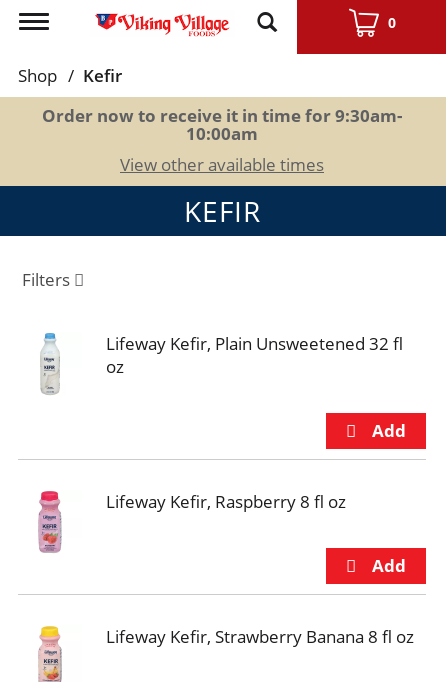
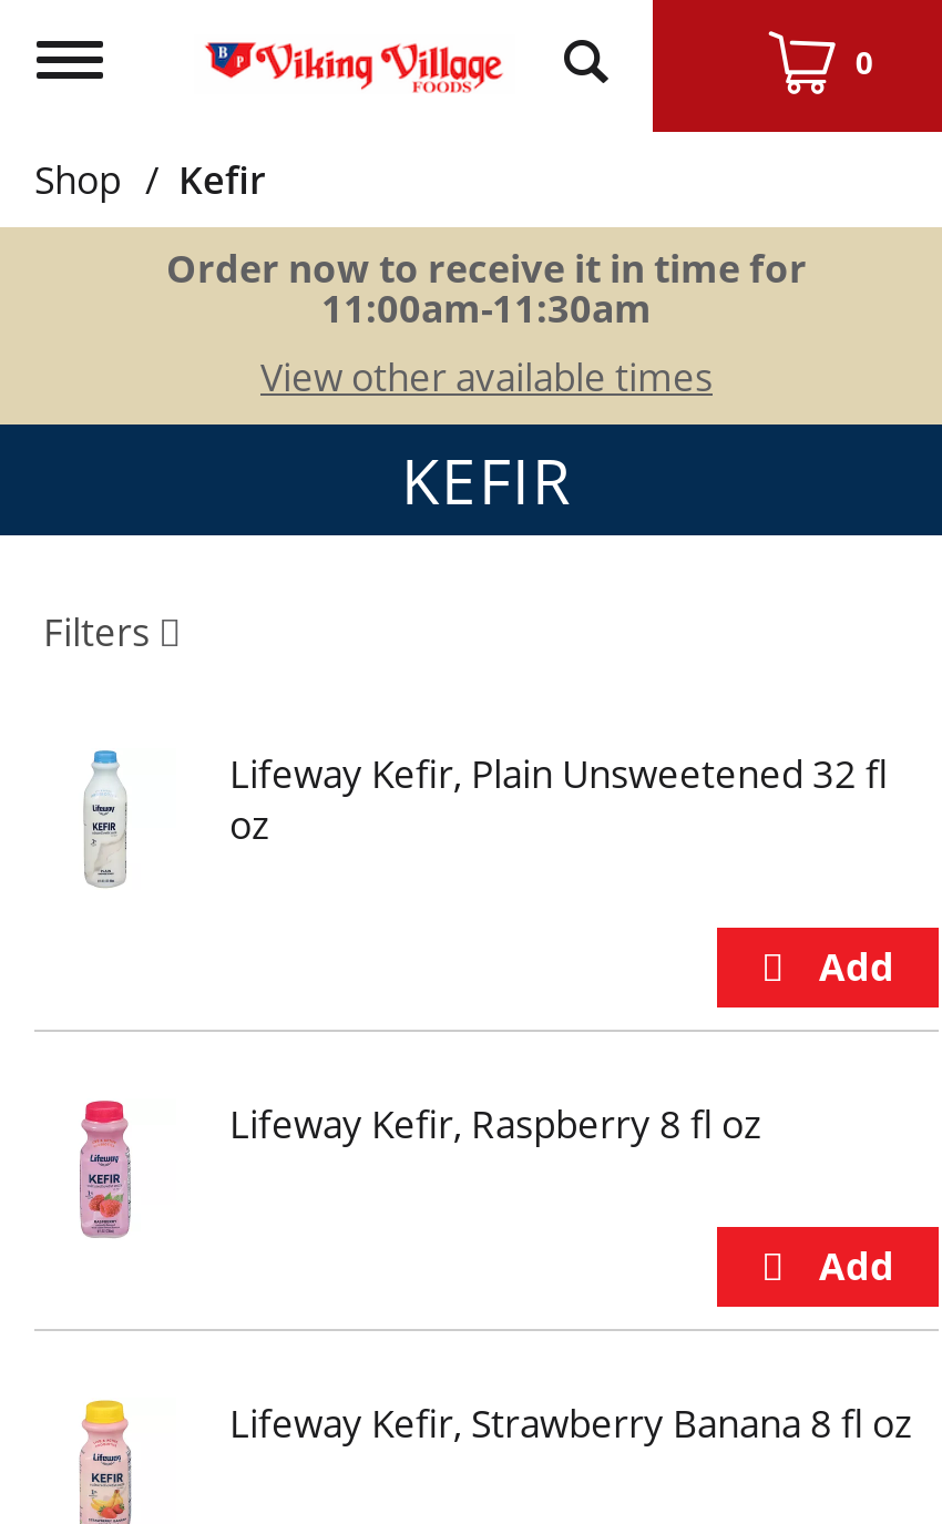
[42,104,402,145] Order now to receive it in time for 9:30am- | 10:00am -> [166,243,807,334] Order now to receive it in time for | 11:00am-11:30am

